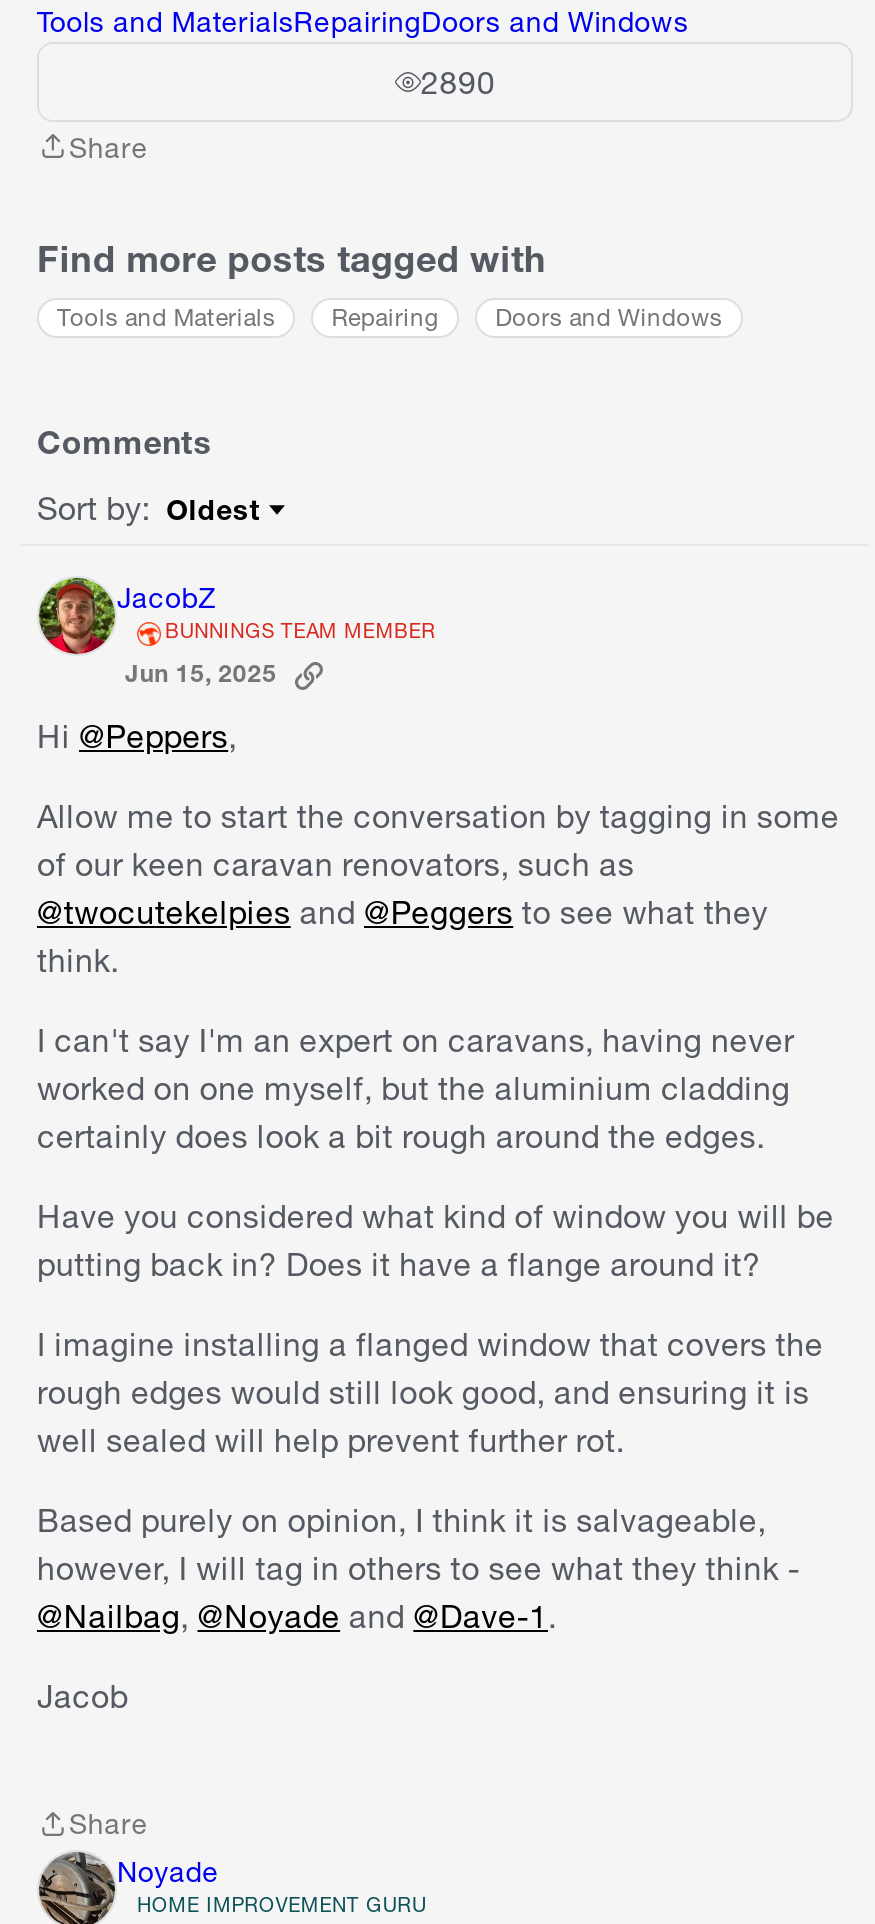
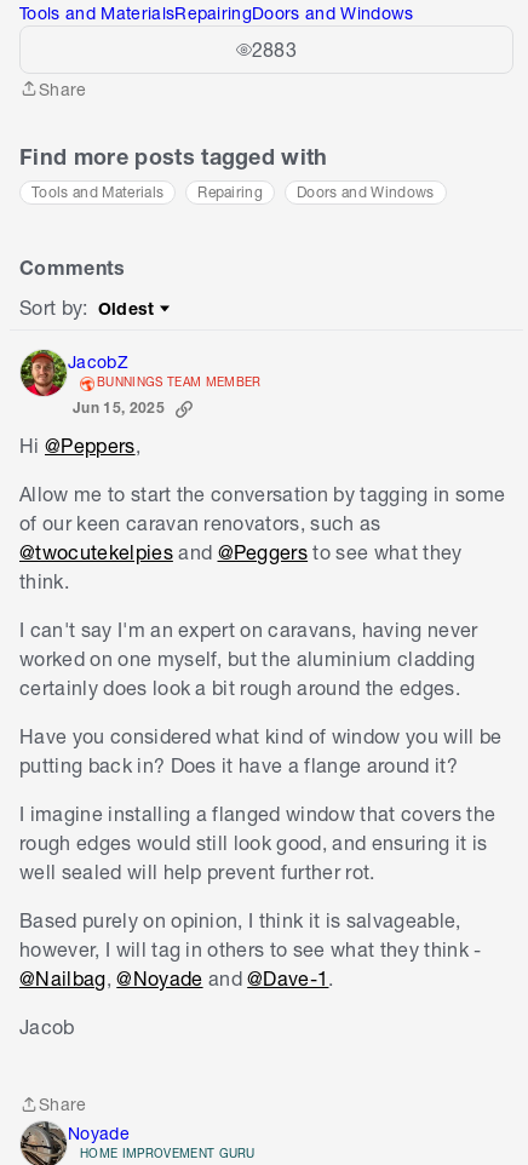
[421,63,495,101] 2890 -> [252,38,297,61] 2883

